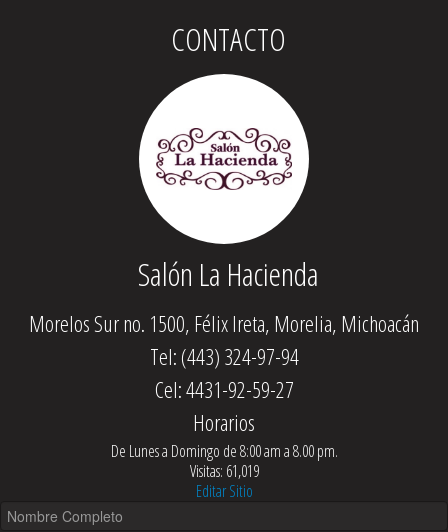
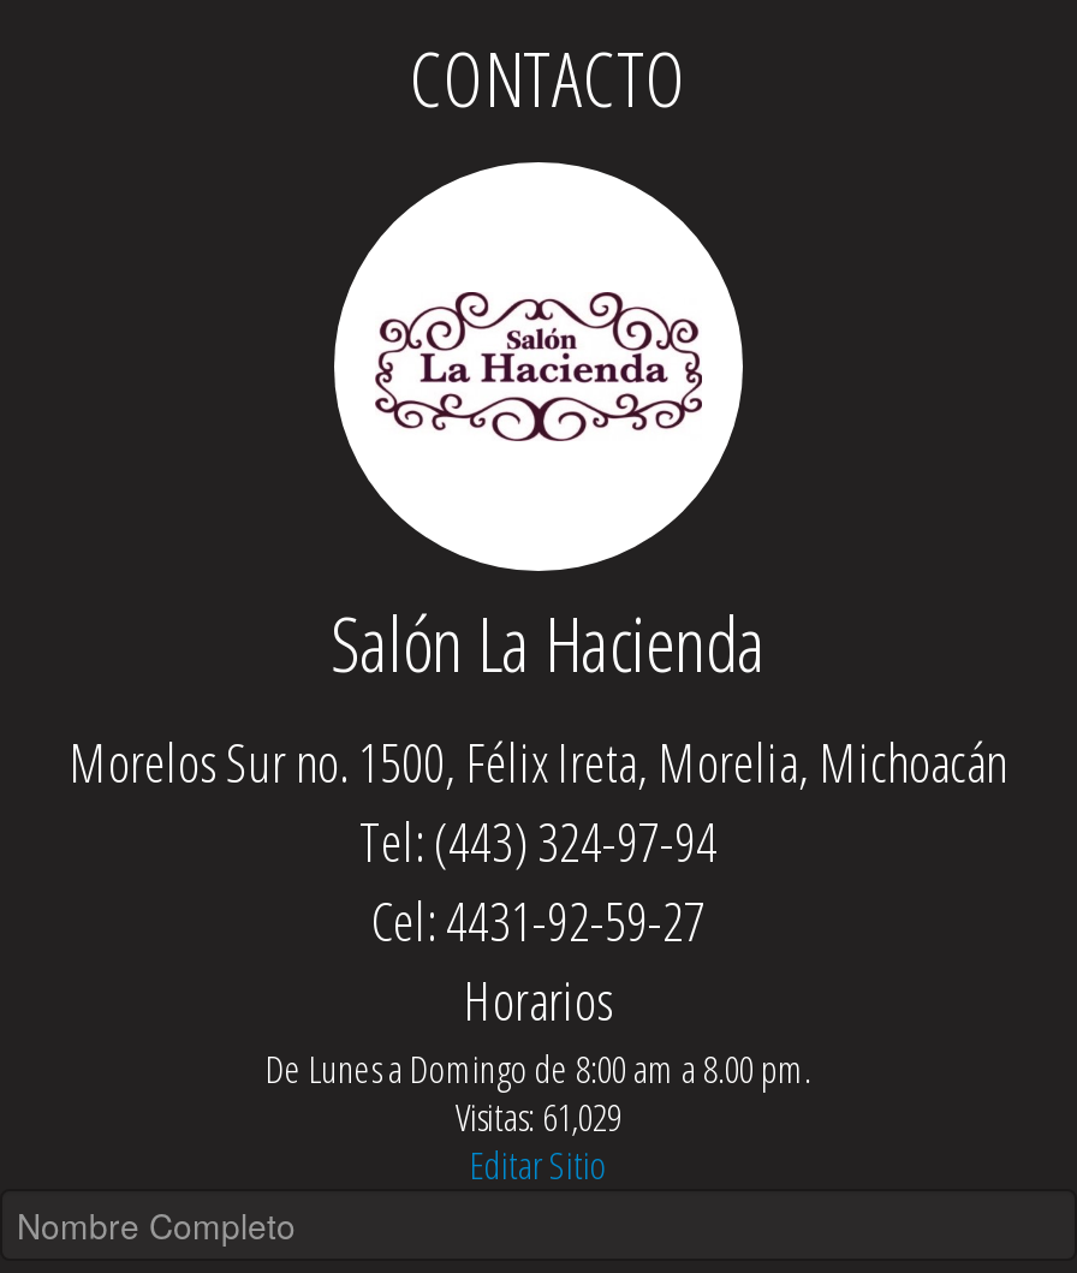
[189,460,258,482] Visitas: 61,019 -> [456,1090,621,1143] Visitas: 61,029

